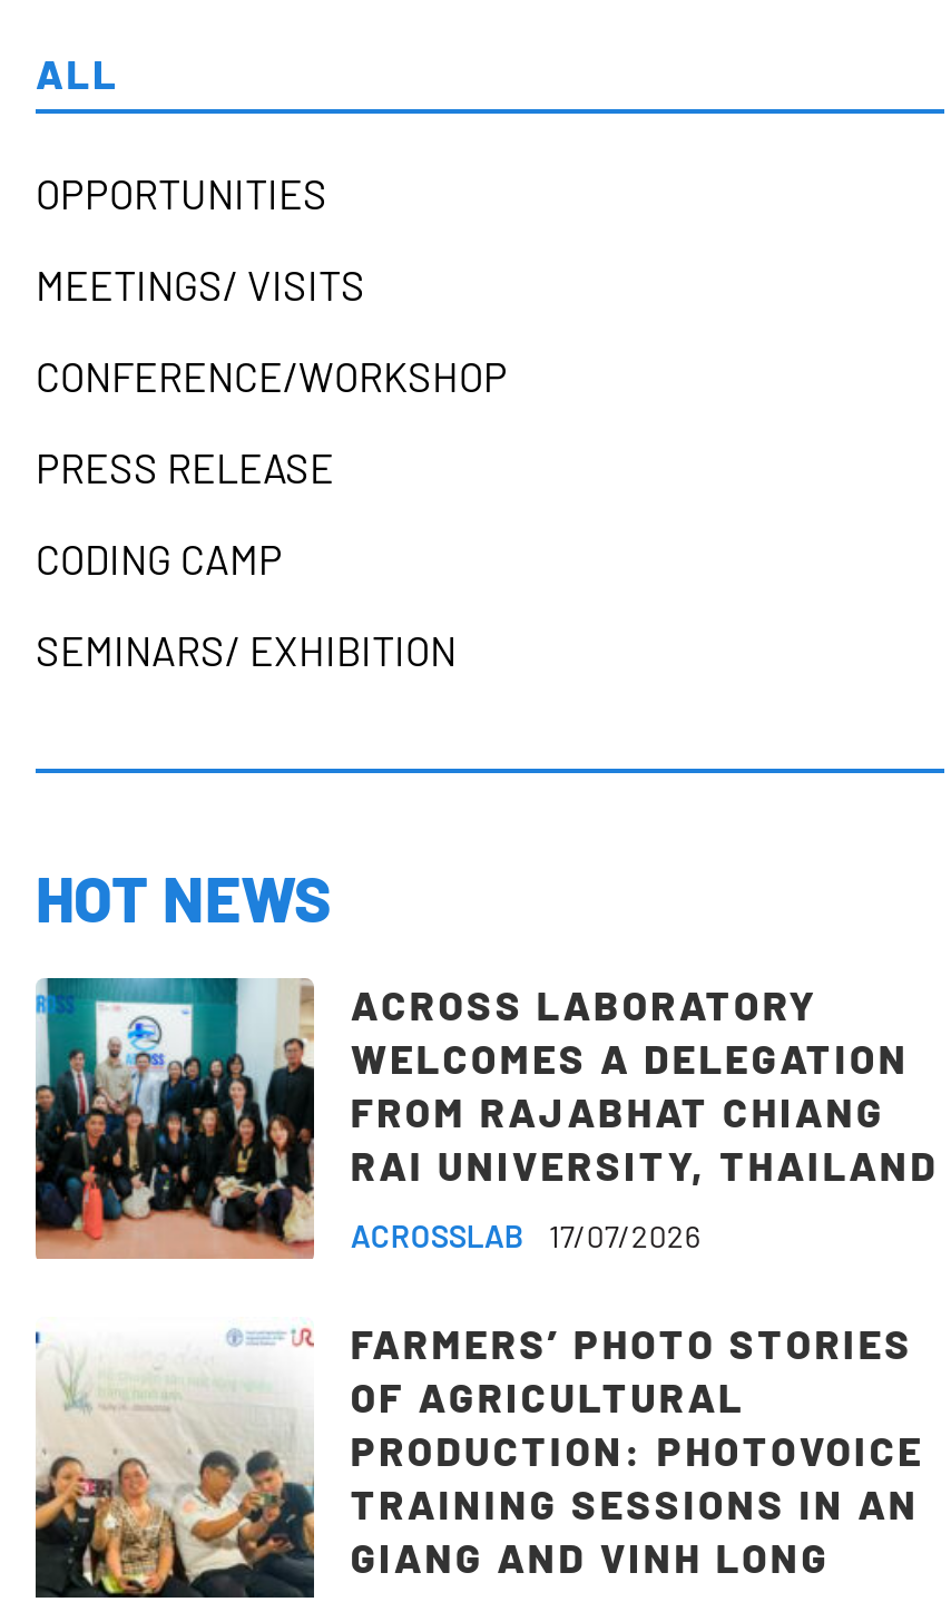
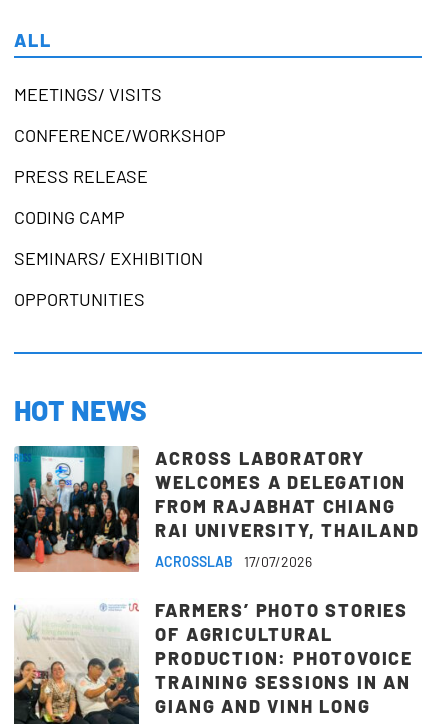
moved [36,170,327,219] -> [14,288,145,310]: OPPORTUNITIES
moved [36,262,508,676] -> [14,83,226,269]: MEETINGS/ VISITS | CONFERENCE/WORKSHOP | PRESS RELEASE | CODING CAMP | SEMINARS/ EXHIBITION

